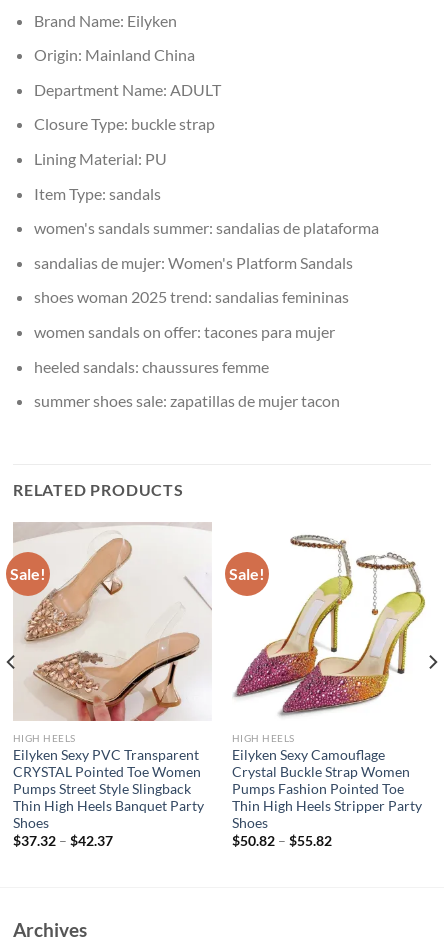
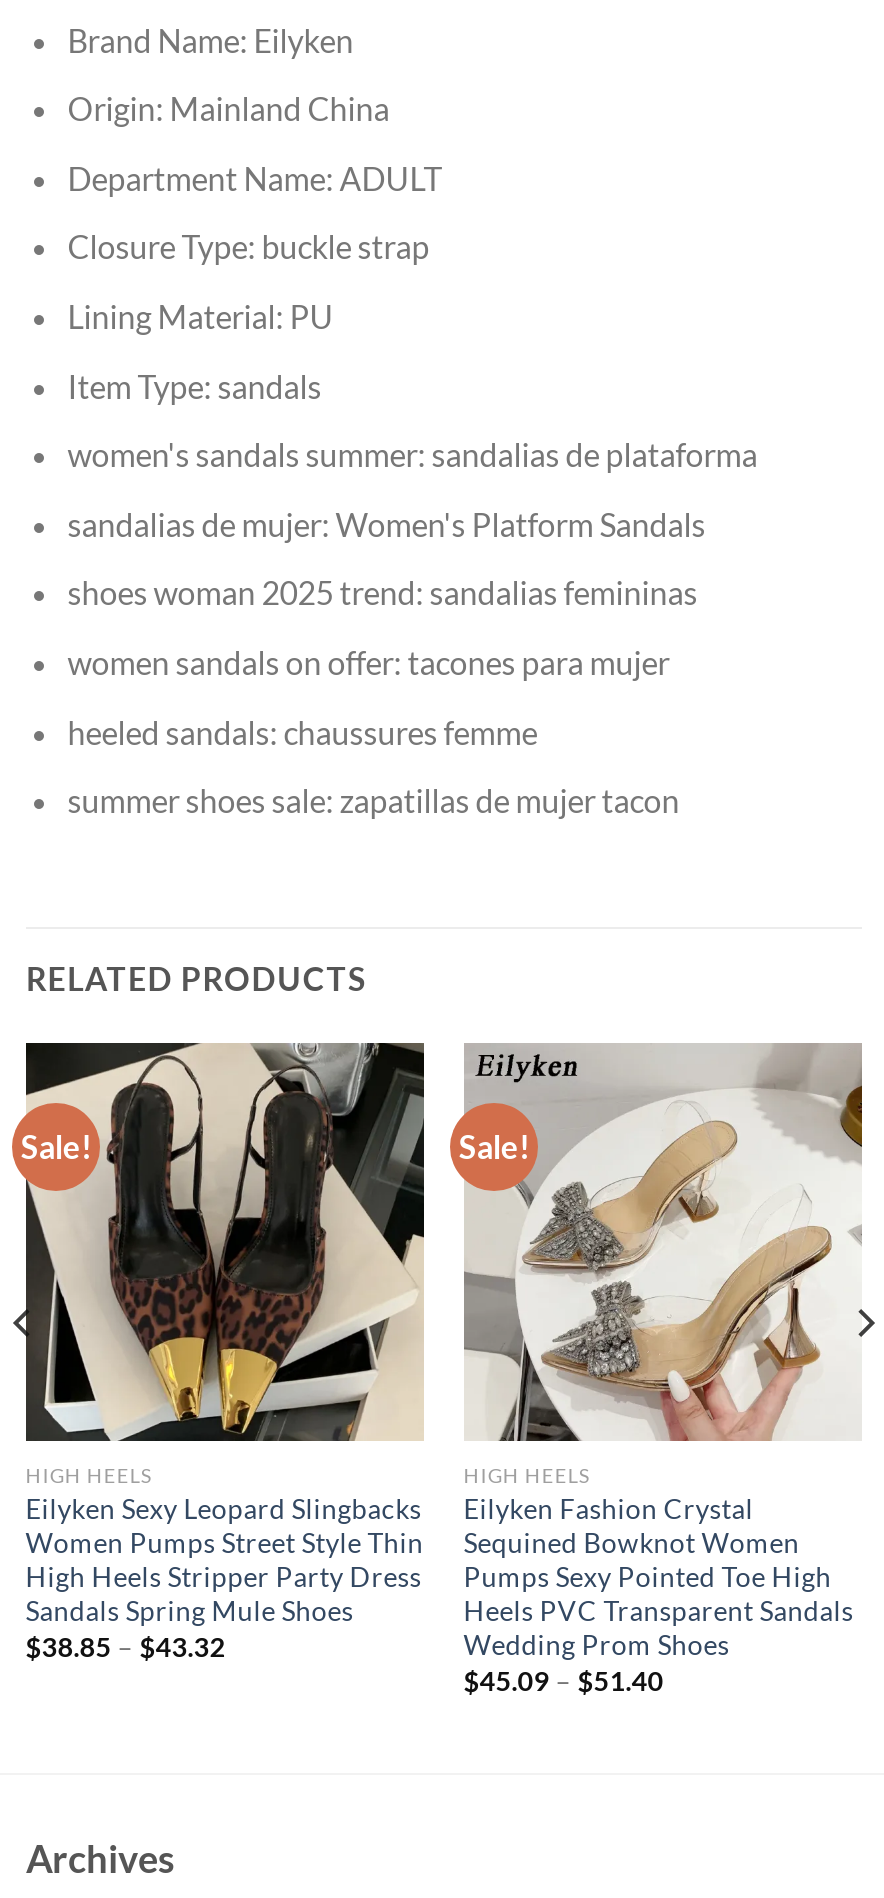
[12,522,212,849] [image] | Eilyken Sexy PVC Transparent | CRYSTAL Pointed Toe Women | Pumps Street Style Slingback | Thin High Heels Banquet Party | Shoes | $37.32 – $42.37 -> [24,1041,426,1663] [image] | Eilyken Sexy Leopard Slingbacks | Women Pumps Street Style Thin | High Heels Stripper Party Dress | Sandals Spring Mule Shoes | $38.85 – $43.32
[232,522,431,849] [image] | Eilyken Sexy Camouflage | Crystal Buckle Strap Women | Pumps Fashion Pointed Toe | Thin High Heels Stripper Party | Shoes | $50.82 – $55.82 -> [462,1041,864,1697] [image] | Eilyken Fashion Crystal | Sequined Bowknot Women | Pumps Sexy Pointed Toe High | Heels PVC Transparent Sandals | Wedding Prom Shoes | $45.09 – $51.40

